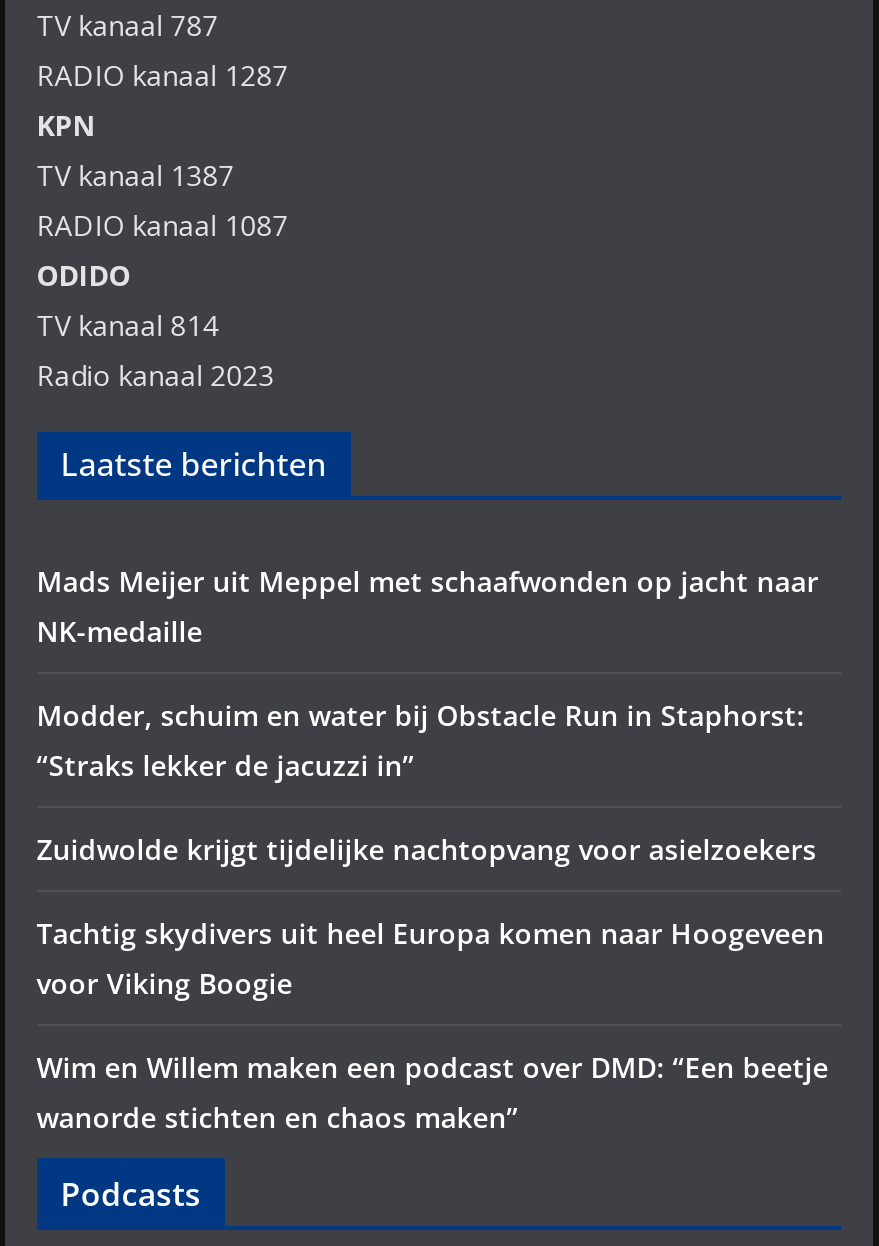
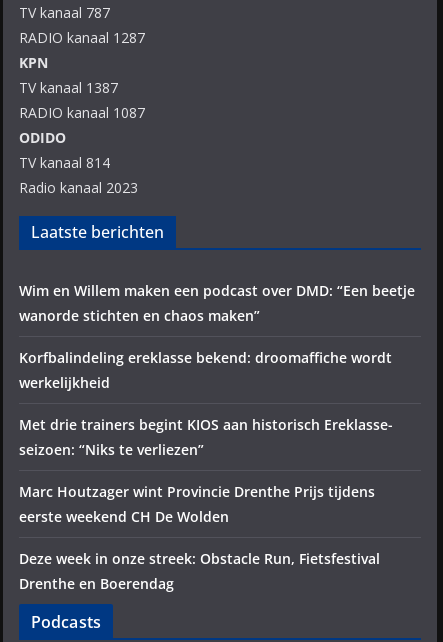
[36,562,824,1002] Mads Meijer uit Meppel met schaafwonden op jacht naar | NK-medaille | Modder, schuim en water bij Obstacle Run in Staphorst: | “Straks lekker de jacuzzi in” | Zuidwolde krijgt tijdelijke nachtopvang voor asielzoekers | Tachtig skydivers uit heel Europa komen naar Hoogeveen | voor Viking Boogie -> none
moved [36,1048,828,1136] -> [19,281,415,325]: Wim en Willem maken een podcast over DMD: “Een beetje | wanorde stichten en chaos maken”
none -> [19,348,393,593] Korfbalindeling ereklasse bekend: droomaffiche wordt | werkelijkheid | Met drie trainers begint KIOS aan historisch Ereklasse- | seizoen: “Niks te verliezen” | Marc Houtzager wint Provincie Drenthe Prijs tijdens | eerste weekend CH De Wolden | Deze week in onze streek: Obstacle Run, Fietsfestival | Drenthe en Boerendag

